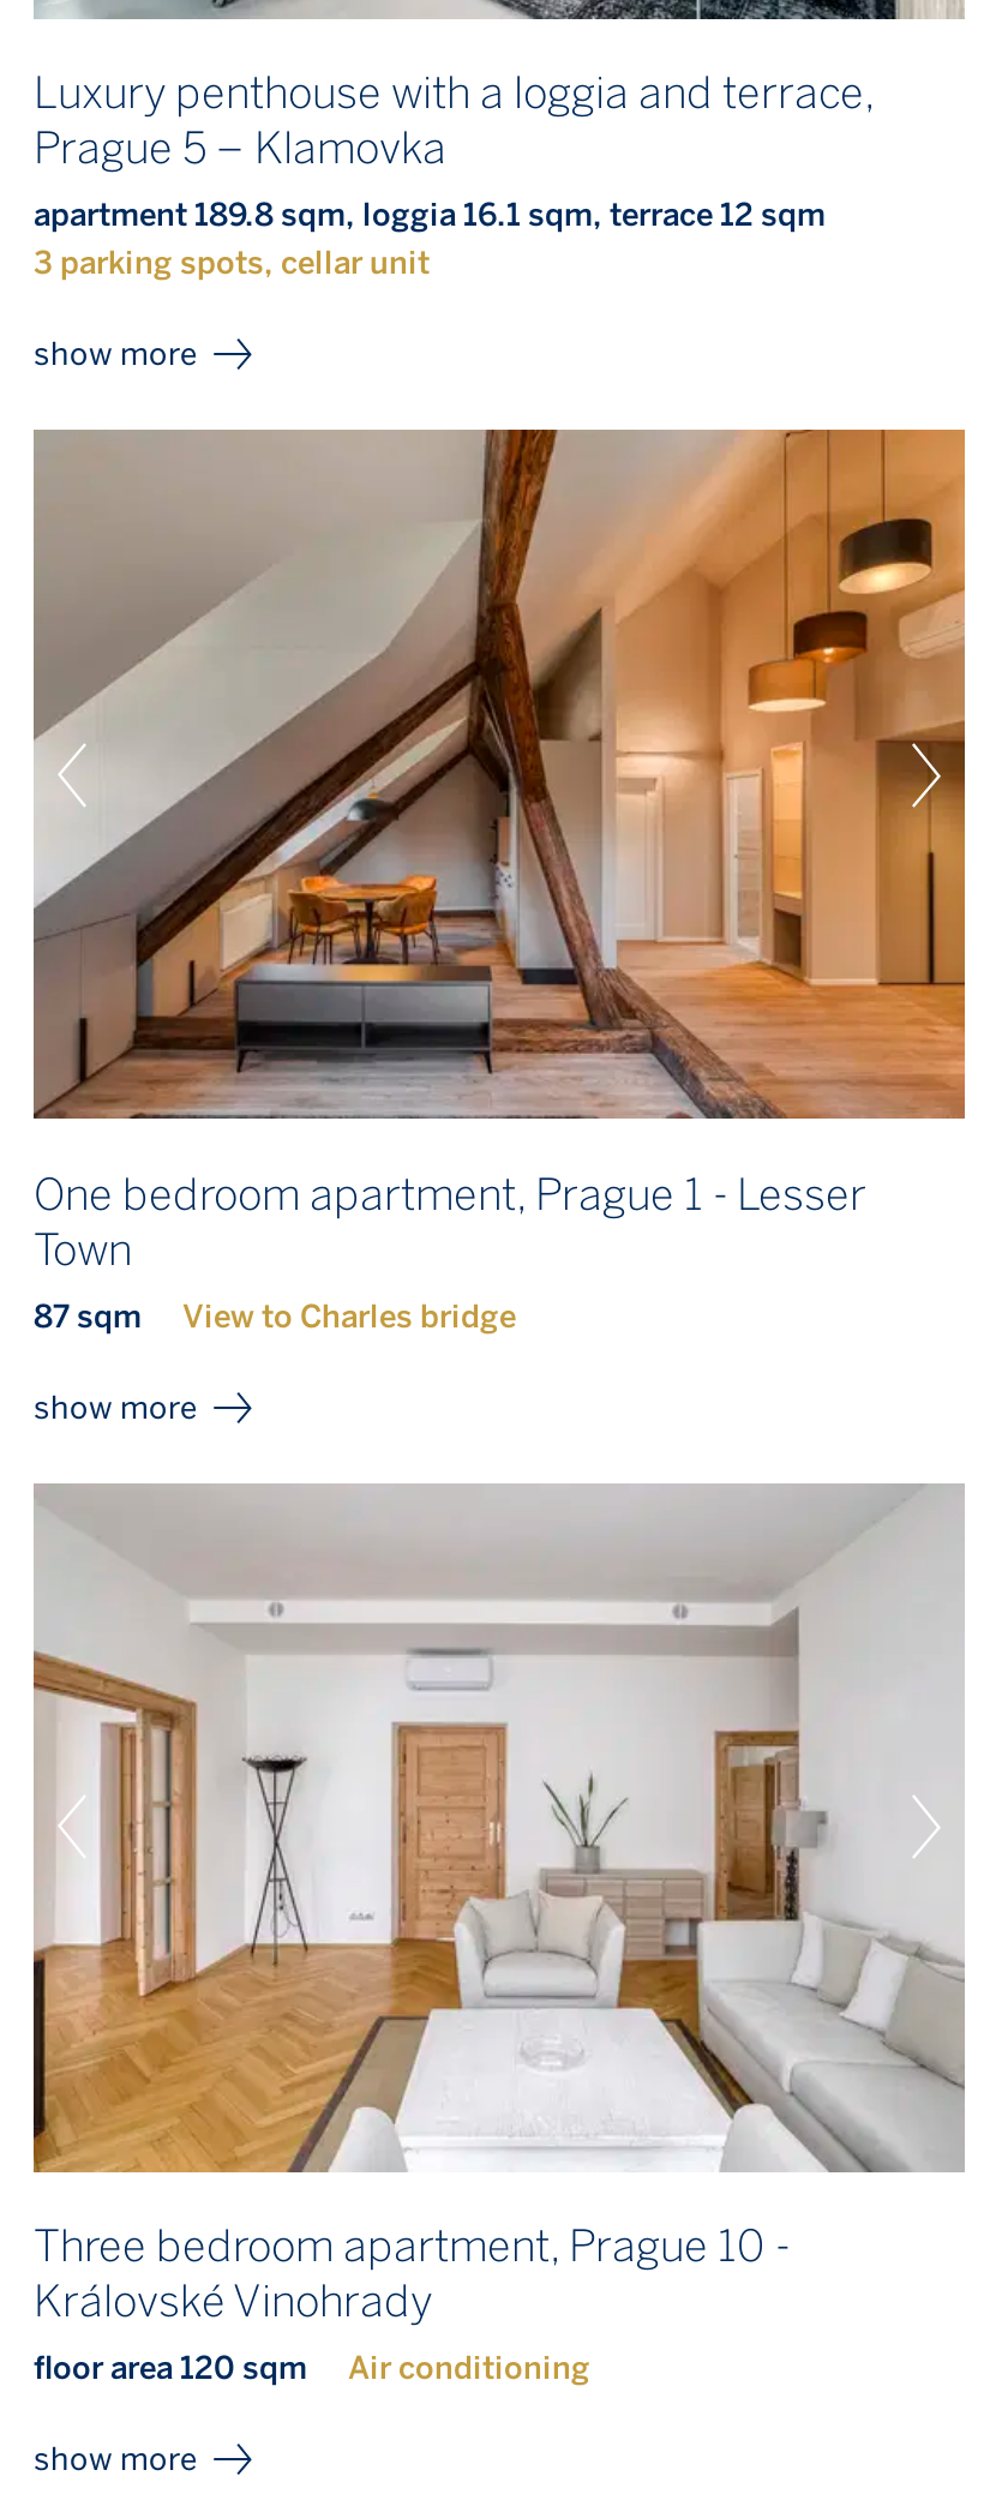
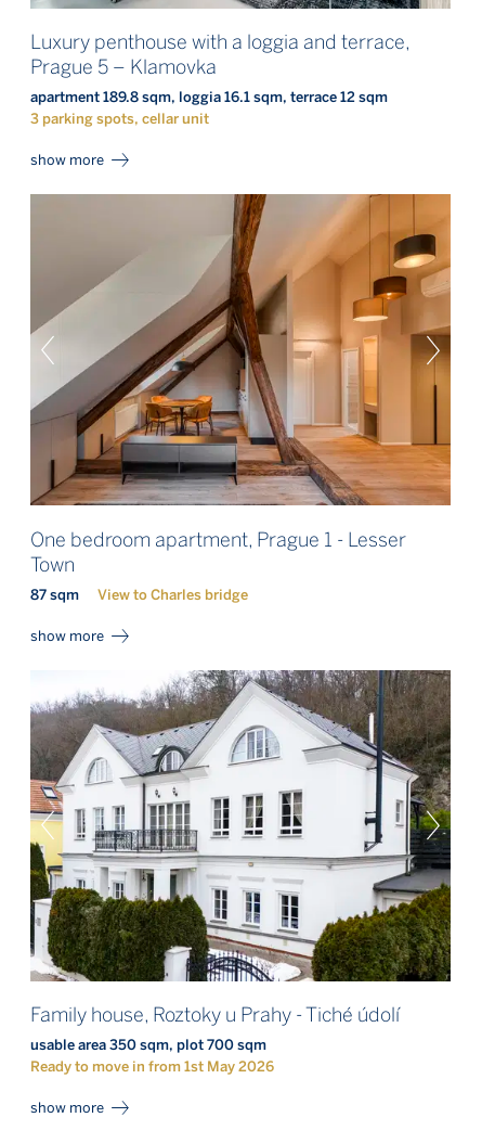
[31,1483,965,2385] [image] | Three bedroom apartment, Prague 10 - | Královské Vinohrady | floor area 120 sqm | Air conditioning -> [30,670,452,1074] [image] | Family house, Roztoky u Prahy - Tiché údolí | usable area 350 sqm, plot 700 sqm | Ready to move in from 1st May 2026

